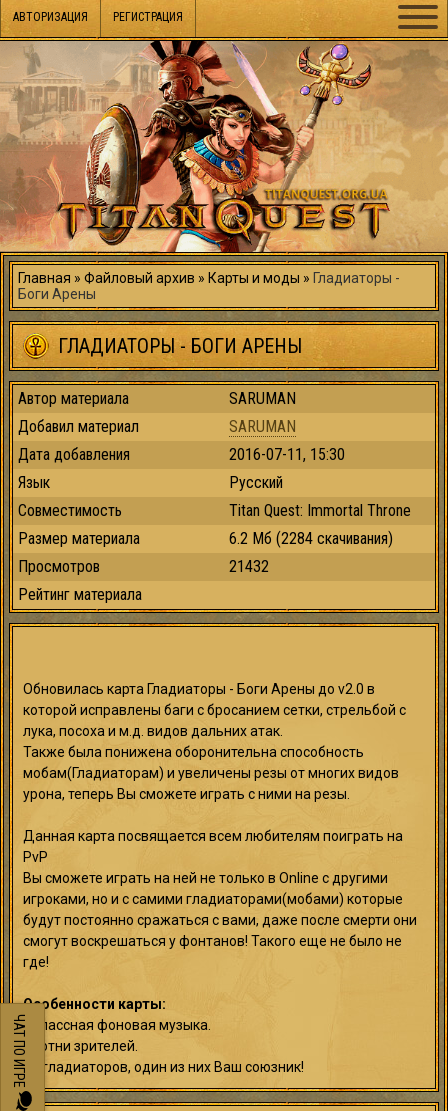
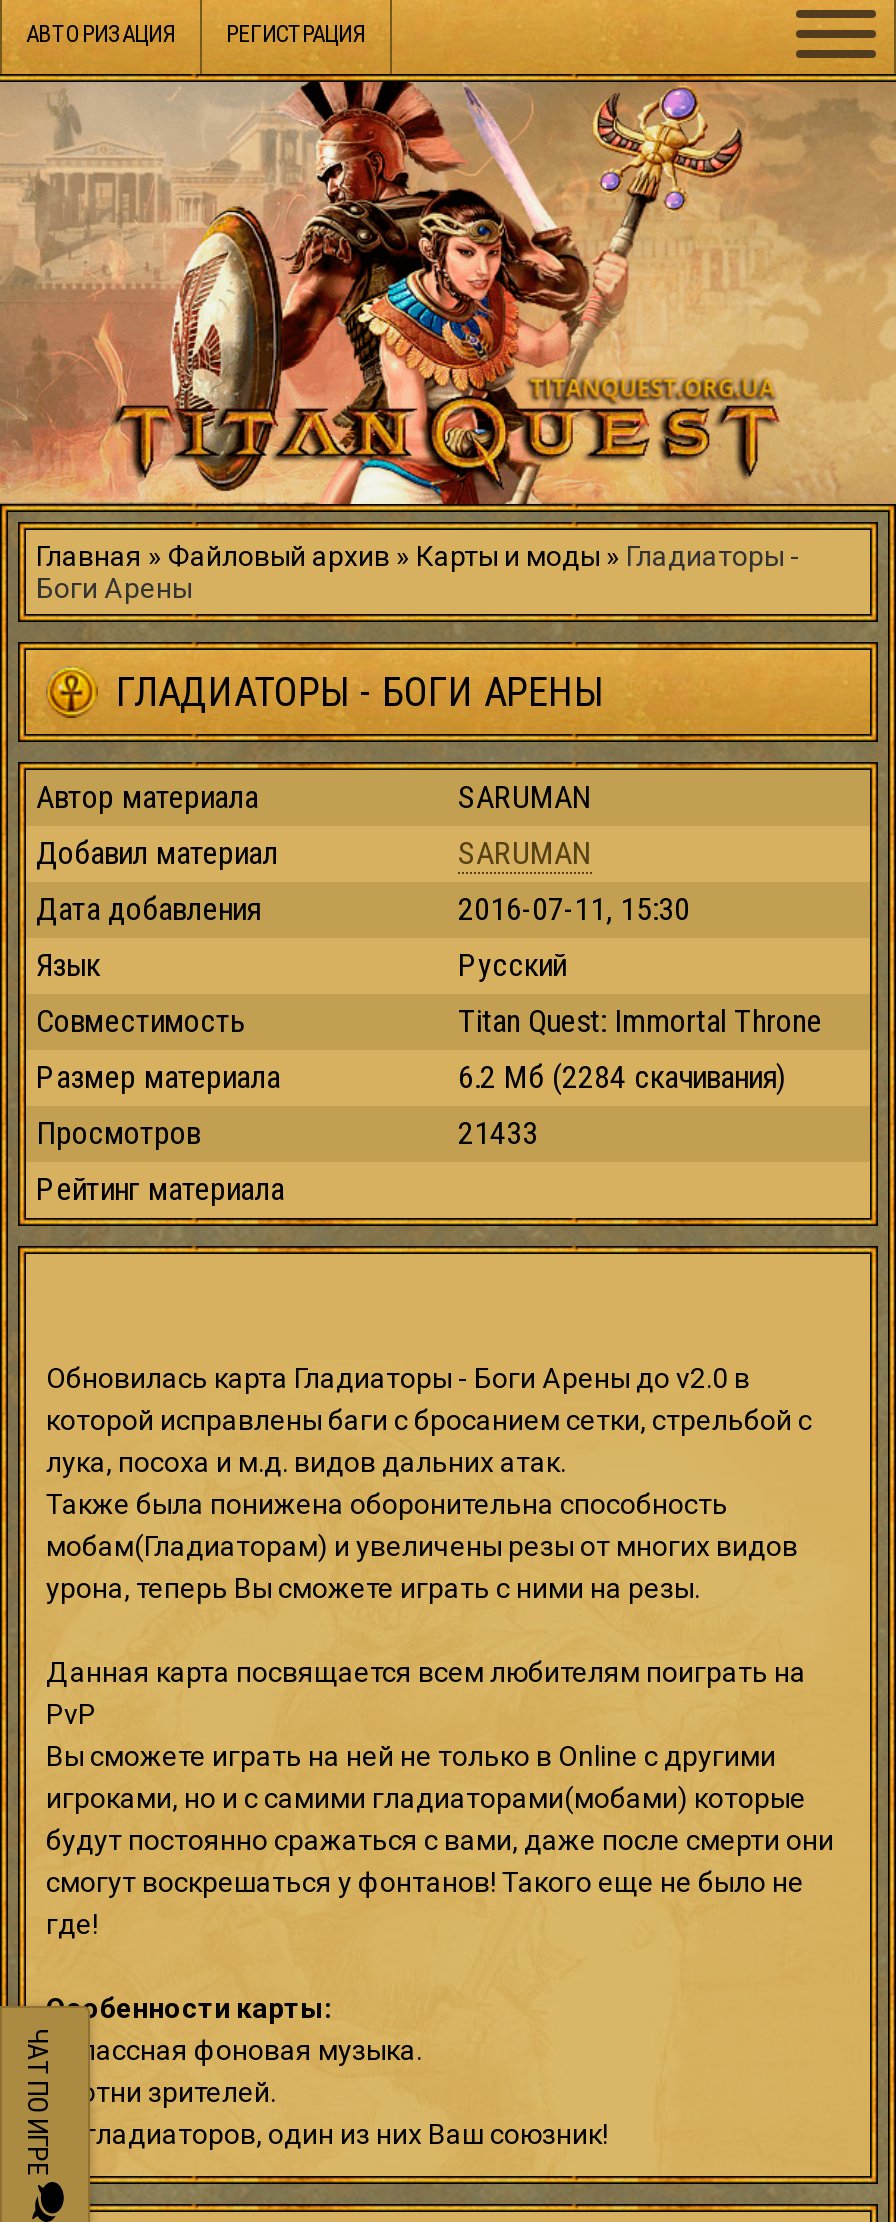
[229,557,269,576] 21432 -> [458,1114,538,1152] 21433

